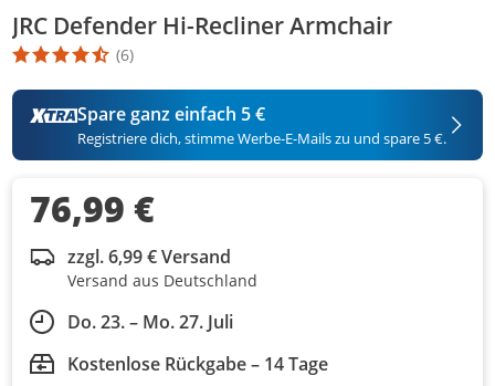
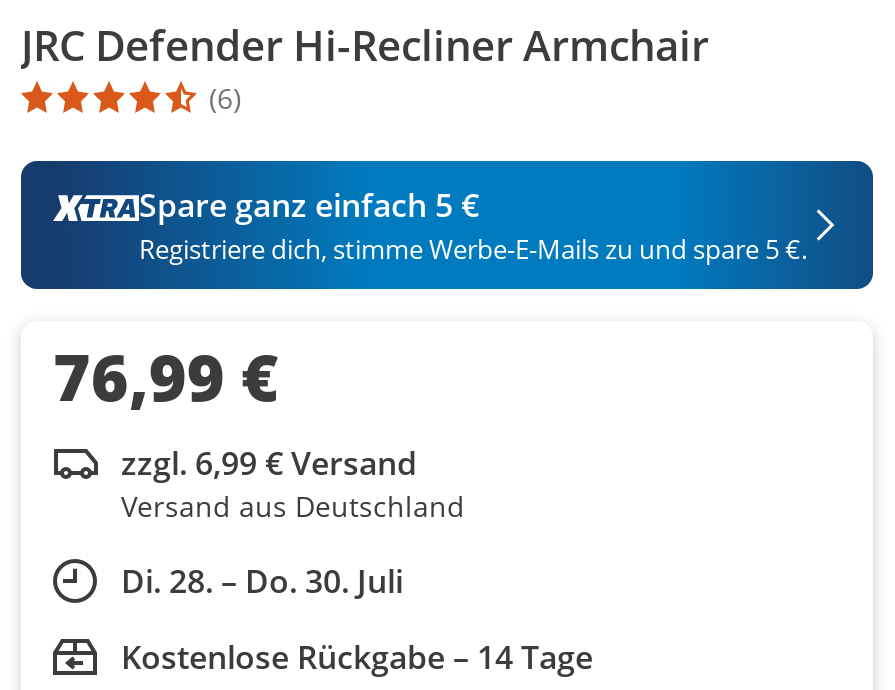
[67,310,233,334] Do. 23. – Mo. 27. Juli -> [121,559,403,603] Di. 28. – Do. 30. Juli

